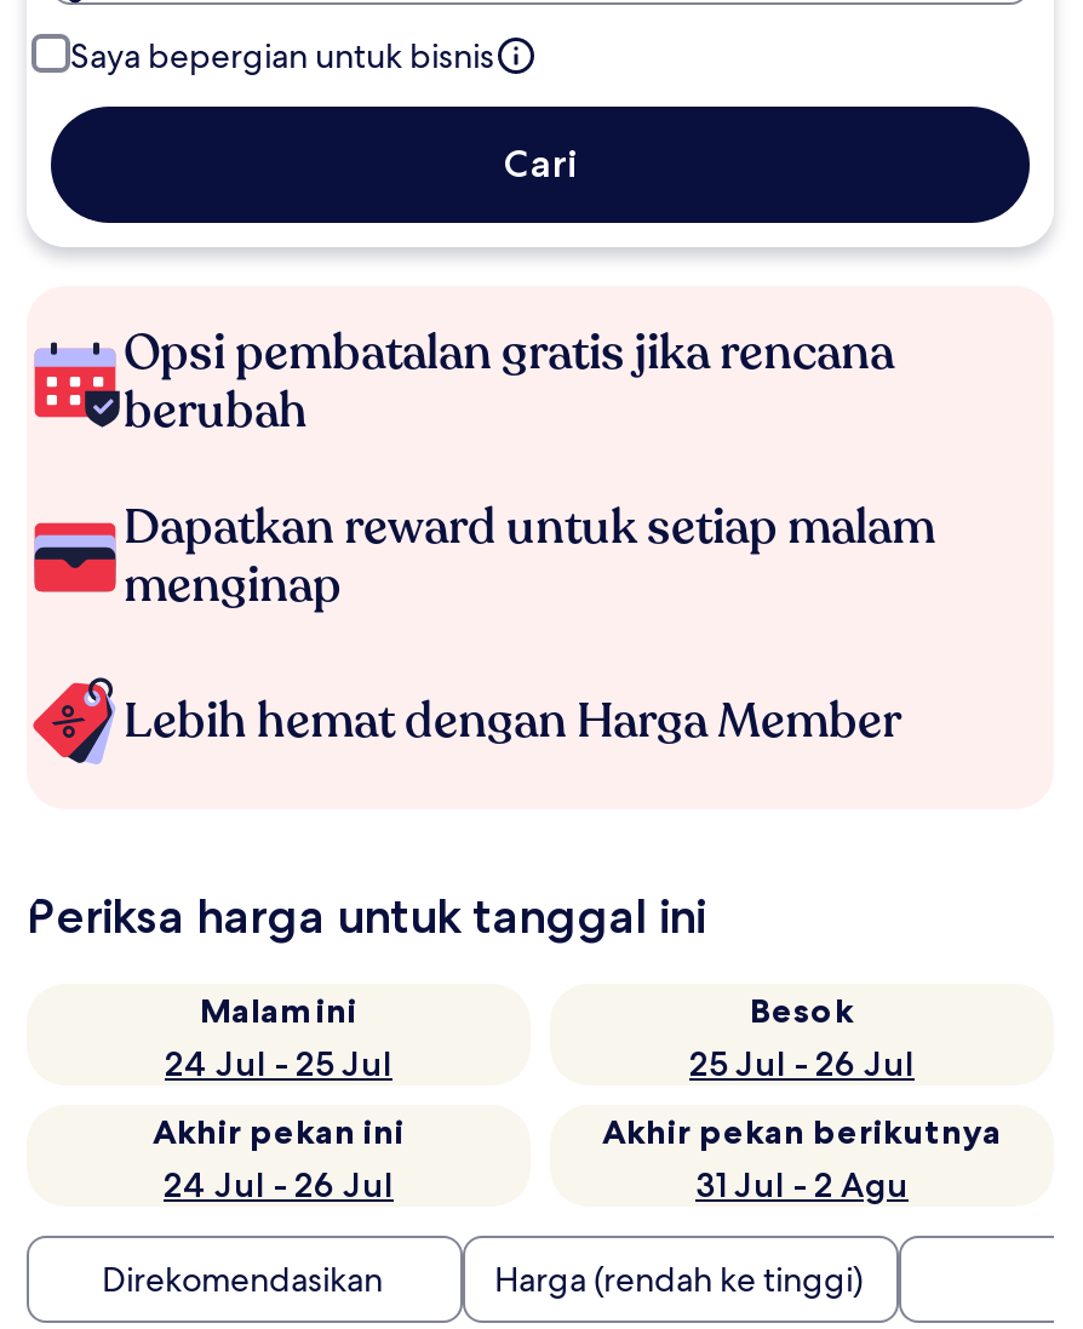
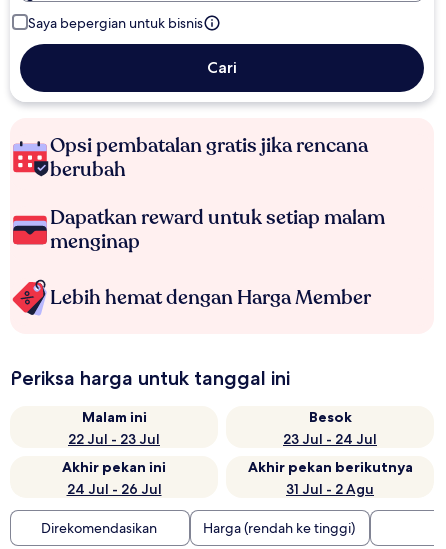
[165,1042,392,1085] 24 Jul - 25 Jul -> [68,430,160,448] 22 Jul - 23 Jul
[689,1042,915,1085] 25 Jul - 26 Jul -> [283,430,377,448] 23 Jul - 24 Jul

